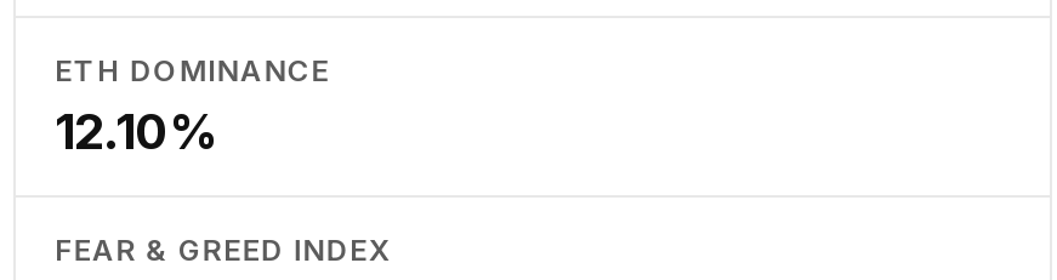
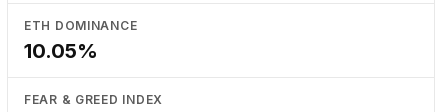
[55,103,220,161] 12.10% -> [24,39,98,63] 10.05%

